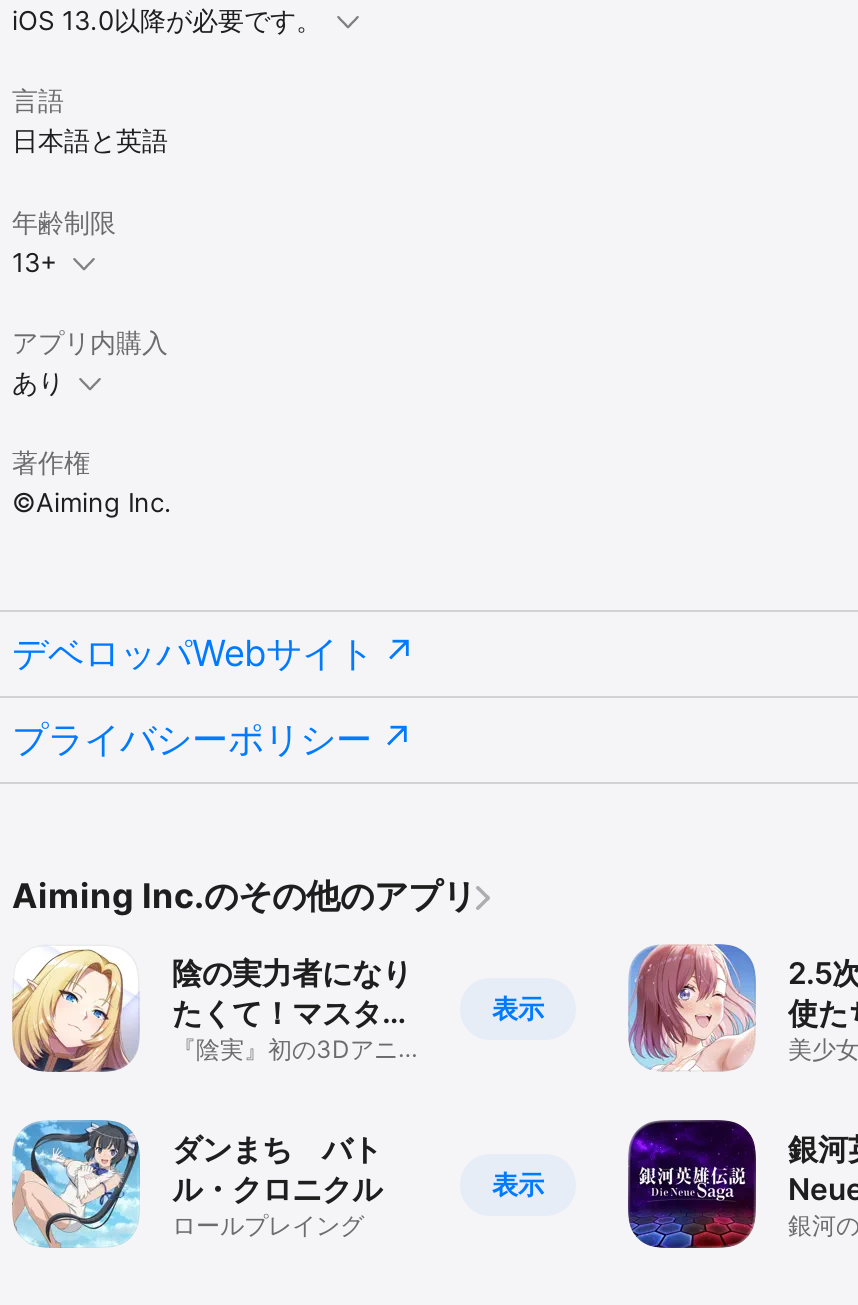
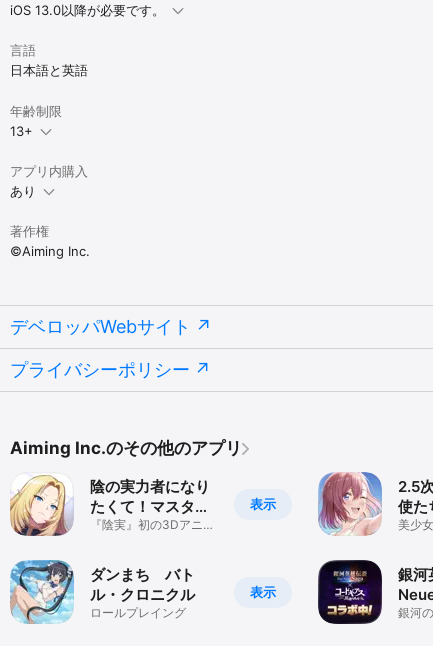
[630,1122,754,1250] [image] -> [319,561,380,625] [image]

